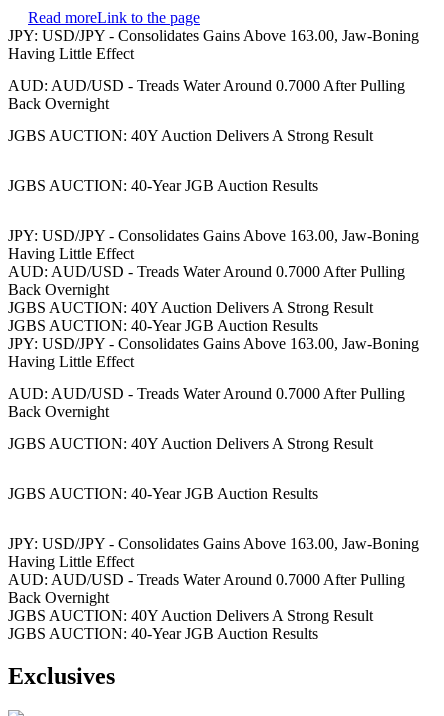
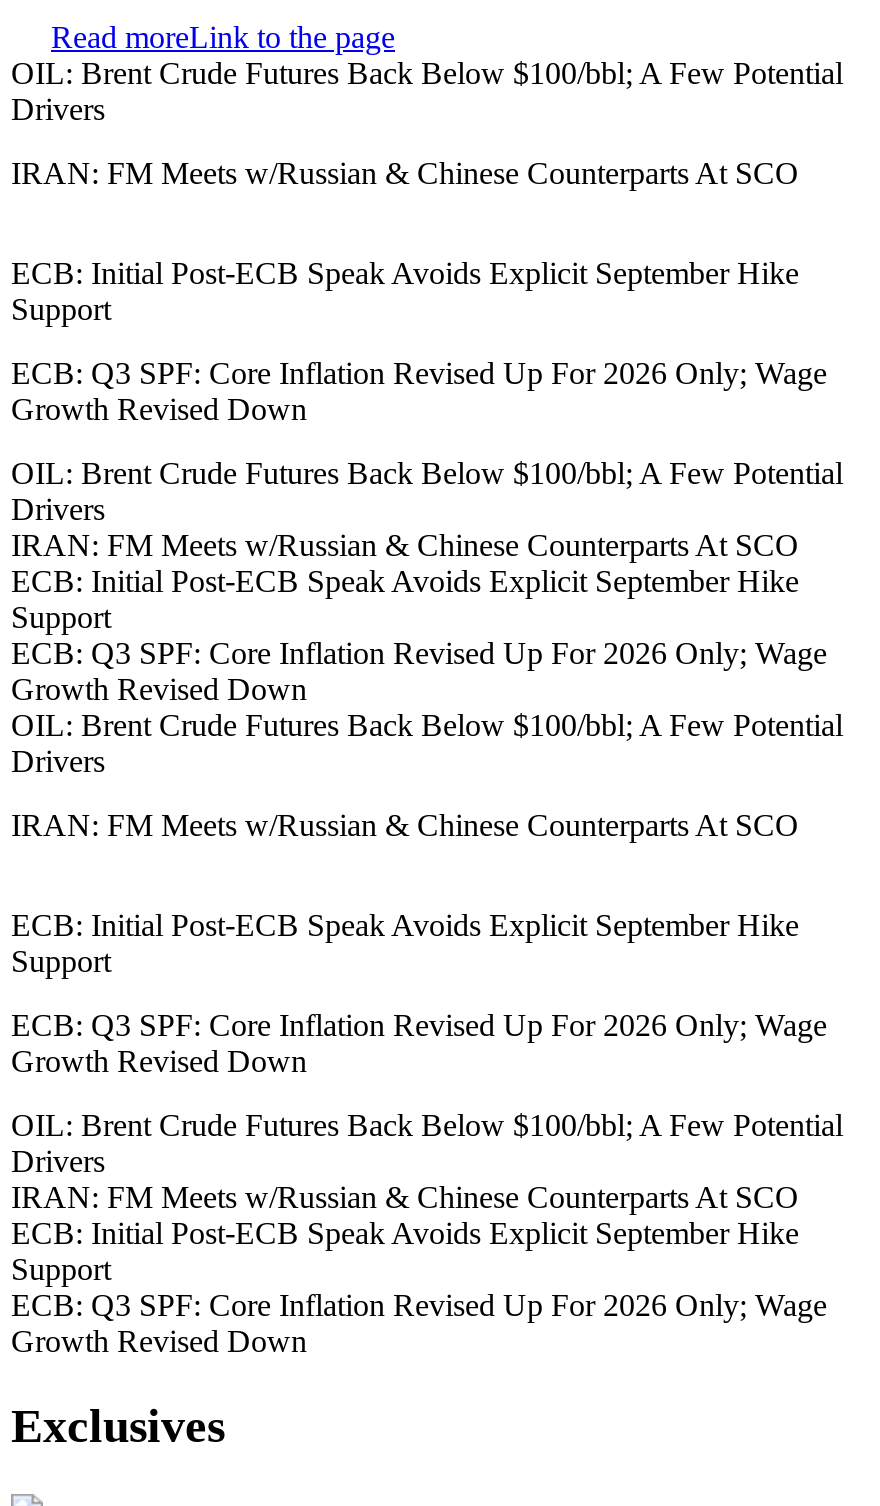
[8,27,419,62] JPY: USD/JPY - Consolidates Gains Above 163.00, Jaw-Boning | Having Little Effect -> [11,56,843,126] OIL: Brent Crude Futures Back Below $100/bbl; A Few Potential | Drivers
[8,77,405,112] AUD: AUD/USD - Treads Water Around 0.7000 After Pulling | Back Overnight -> [11,156,799,190] IRAN: FM Meets w/Russian & Chinese Counterparts At SCO
[8,127,373,144] JGBS AUCTION: 40Y Auction Delivers A Strong Result -> [11,256,799,326] ECB: Initial Post-ECB Speak Avoids Explicit September Hike | Support
[8,177,318,194] JGBS AUCTION: 40-Year JGB Auction Results -> [11,356,827,426] ECB: Q3 SPF: Core Inflation Revised Up For 2026 Only; Wage | Growth Revised Down
[8,227,419,370] JPY: USD/JPY - Consolidates Gains Above 163.00, Jaw-Boning | Having Little Effect | AUD: AUD/USD - Treads Water Around 0.7000 After Pulling | Back Overnight | JGBS AUCTION: 40Y Auction Delivers A Strong Result | JGBS AUCTION: 40-Year JGB Auction Results | JPY: USD/JPY - Consolidates Gains Above 163.00, Jaw-Boning | Having Little Effect -> [11,456,843,778] OIL: Brent Crude Futures Back Below $100/bbl; A Few Potential | Drivers | IRAN: FM Meets w/Russian & Chinese Counterparts At SCO | ECB: Initial Post-ECB Speak Avoids Explicit September Hike | Support | ECB: Q3 SPF: Core Inflation Revised Up For 2026 Only; Wage | Growth Revised Down | OIL: Brent Crude Futures Back Below $100/bbl; A Few Potential | Drivers
[8,385,405,420] AUD: AUD/USD - Treads Water Around 0.7000 After Pulling | Back Overnight -> [11,808,799,842] IRAN: FM Meets w/Russian & Chinese Counterparts At SCO
[8,435,373,452] JGBS AUCTION: 40Y Auction Delivers A Strong Result -> [11,908,799,978] ECB: Initial Post-ECB Speak Avoids Explicit September Hike | Support
[8,485,318,502] JGBS AUCTION: 40-Year JGB Auction Results -> [11,1008,827,1078] ECB: Q3 SPF: Core Inflation Revised Up For 2026 Only; Wage | Growth Revised Down
[8,535,419,642] JPY: USD/JPY - Consolidates Gains Above 163.00, Jaw-Boning | Having Little Effect | AUD: AUD/USD - Treads Water Around 0.7000 After Pulling | Back Overnight | JGBS AUCTION: 40Y Auction Delivers A Strong Result | JGBS AUCTION: 40-Year JGB Auction Results -> [11,1108,843,1358] OIL: Brent Crude Futures Back Below $100/bbl; A Few Potential | Drivers | IRAN: FM Meets w/Russian & Chinese Counterparts At SCO | ECB: Initial Post-ECB Speak Avoids Explicit September Hike | Support | ECB: Q3 SPF: Core Inflation Revised Up For 2026 Only; Wage | Growth Revised Down

